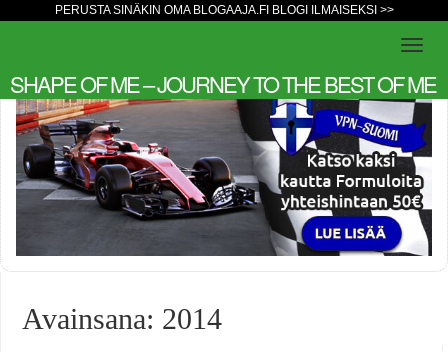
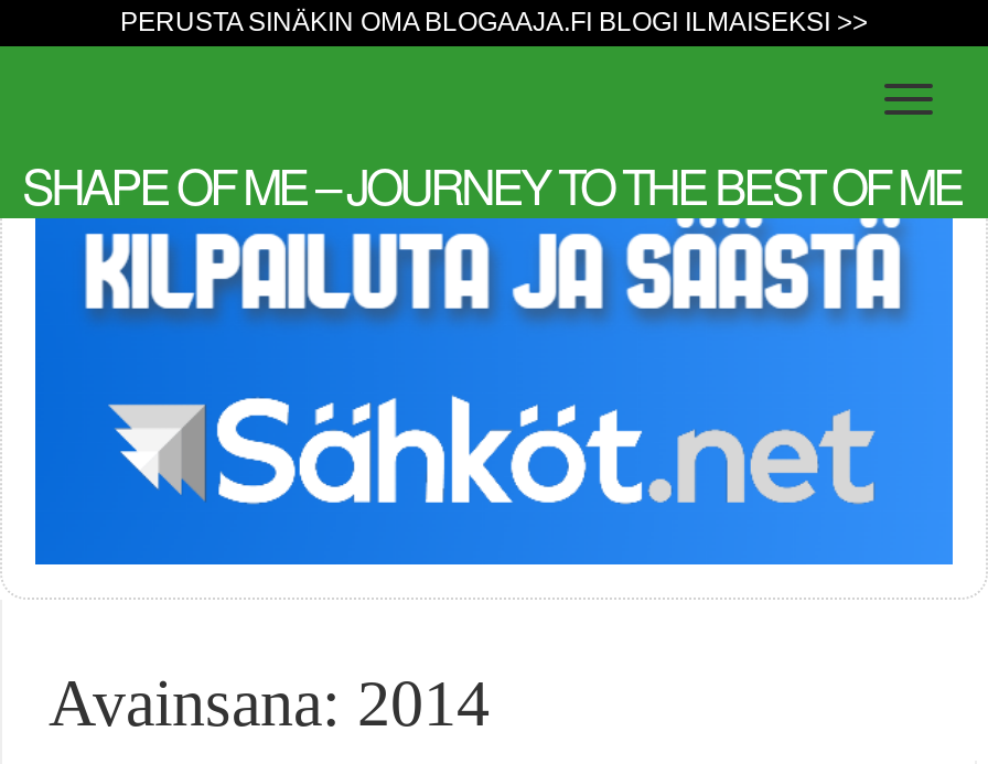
[15,102,433,257] [image] -> [33,225,955,567] [image]

